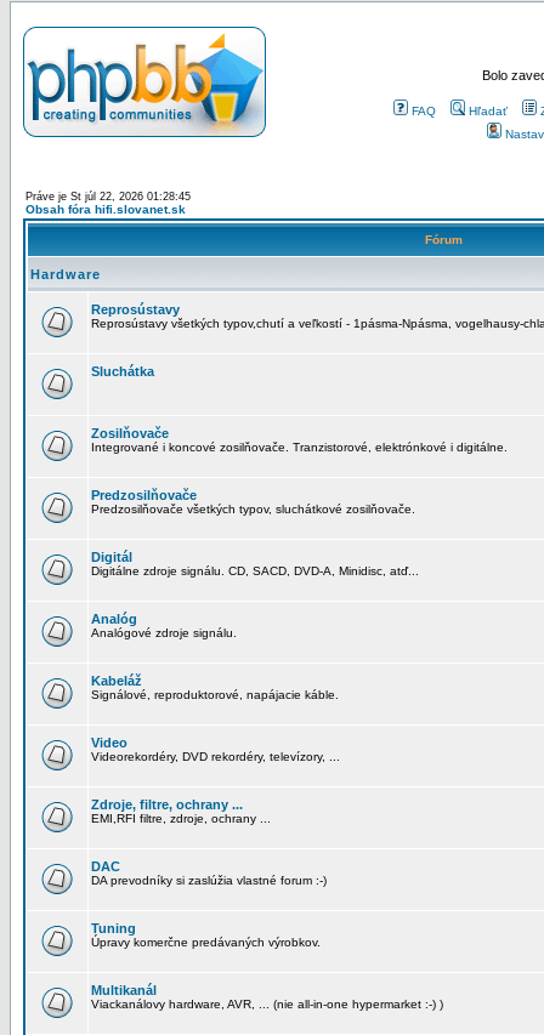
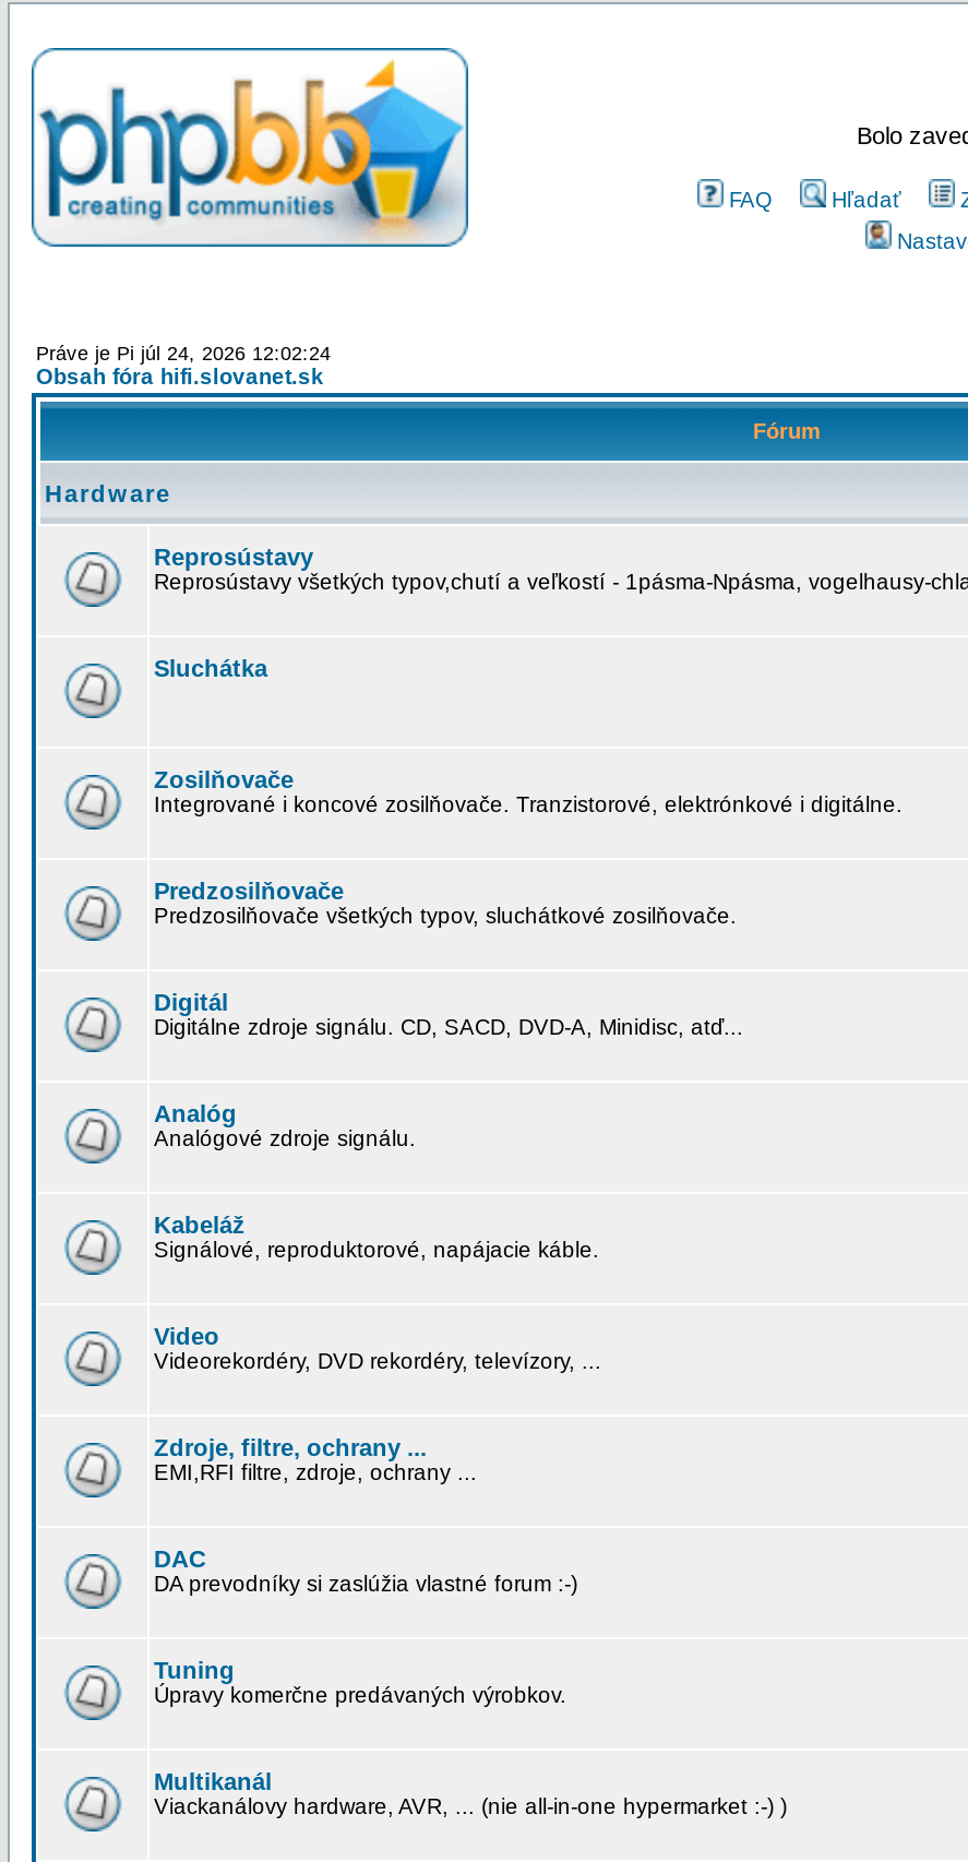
[25,190,191,203] Práve je St júl 22, 2026 01:28:45 -> [36,343,331,365] Práve je Pi júl 24, 2026 12:02:24

